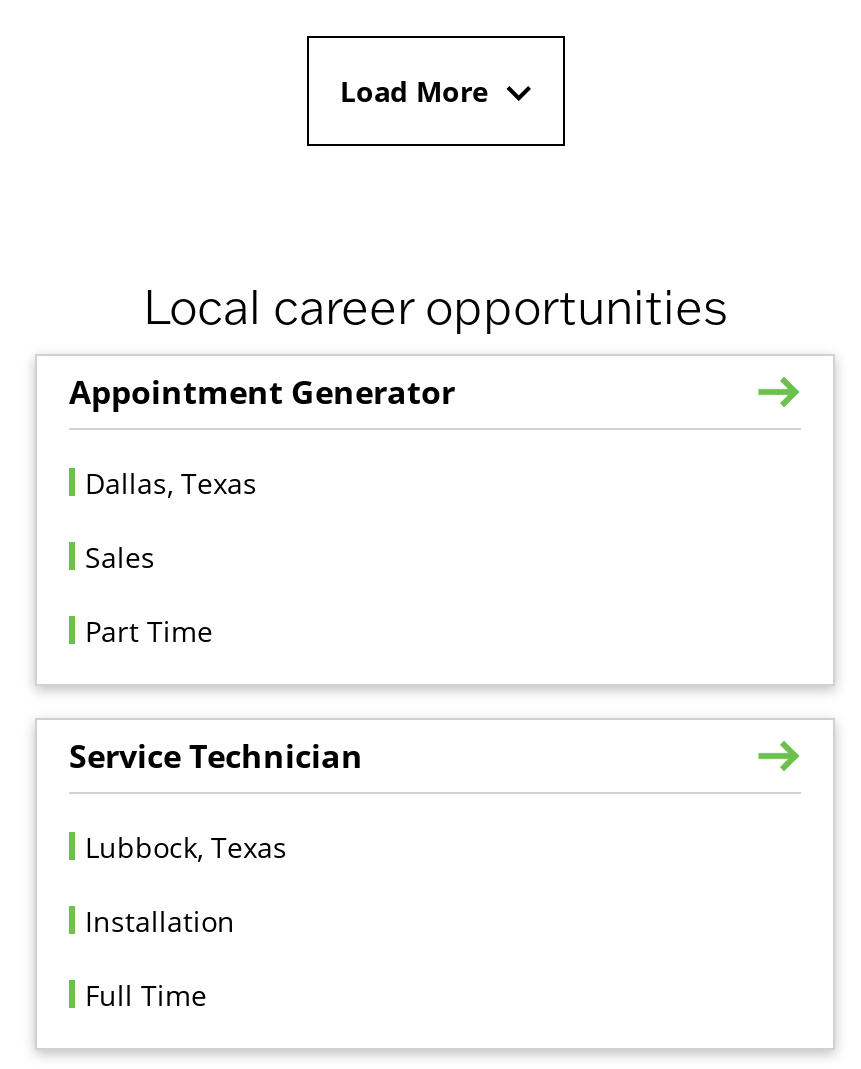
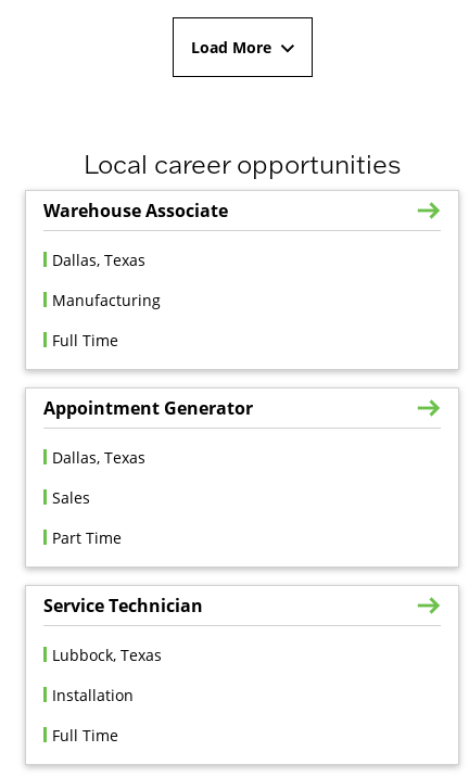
none -> [43,199,228,351] Warehouse Associate | Dallas, Texas | Manufacturing | Full Time

